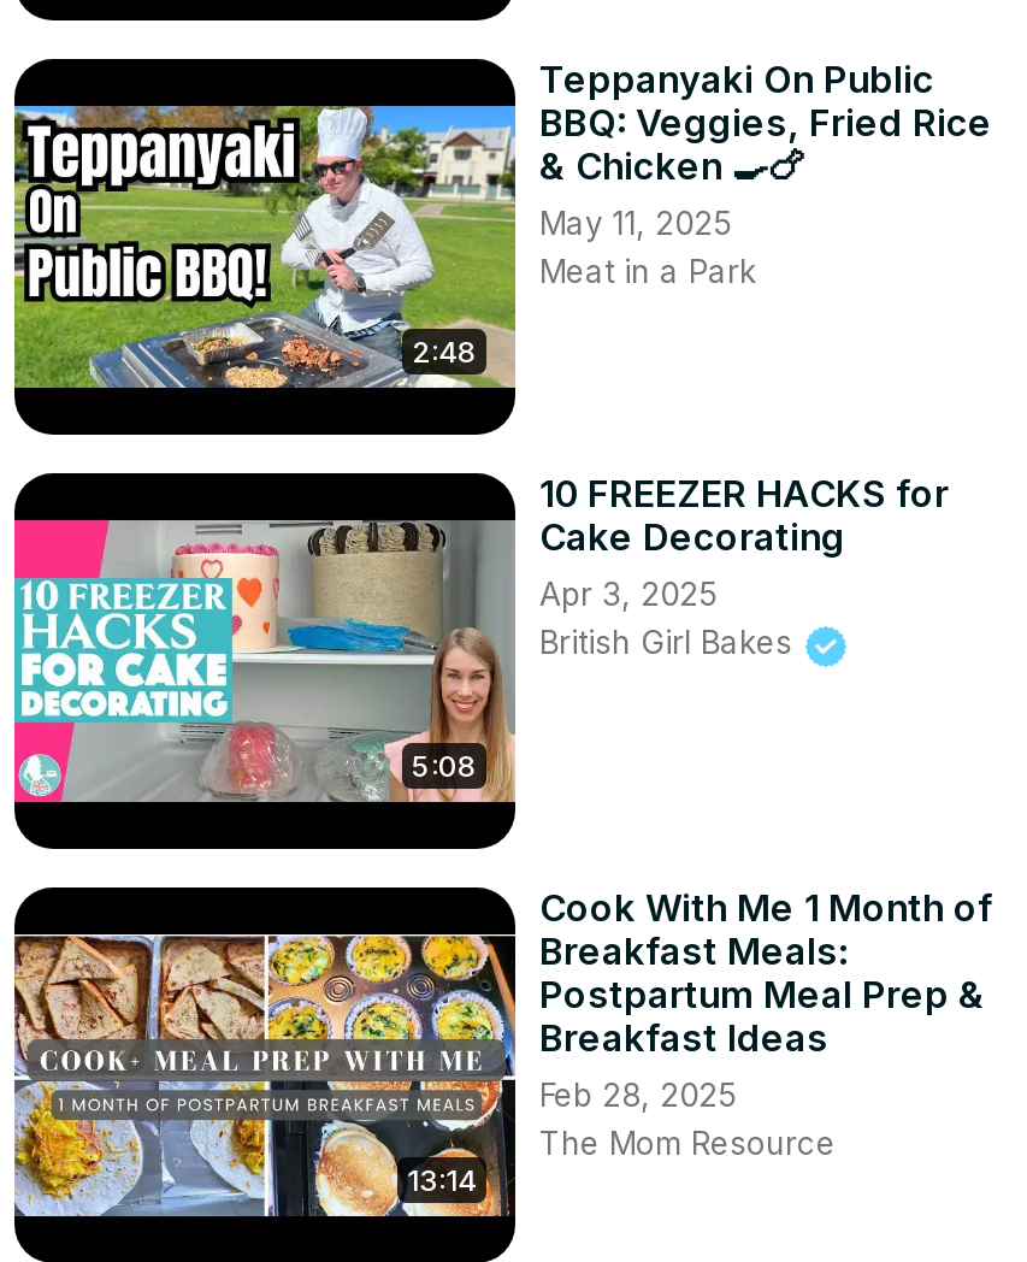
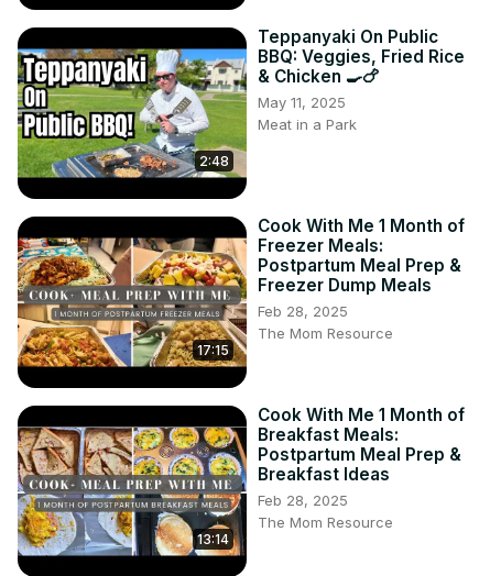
[539,471,949,661] 10 FREEZER HACKS for | Cake Decorating | Apr 3, 2025 | British Girl Bakes -> [258,215,465,341] Cook With Me 1 Month of | Freezer Meals: | Postpartum Meal Prep & | Freezer Dump Meals | Feb 28, 2025 | The Mom Resource
[12,518,515,804] [image] | 5:08 -> [17,237,242,368] [image] | 17:15

